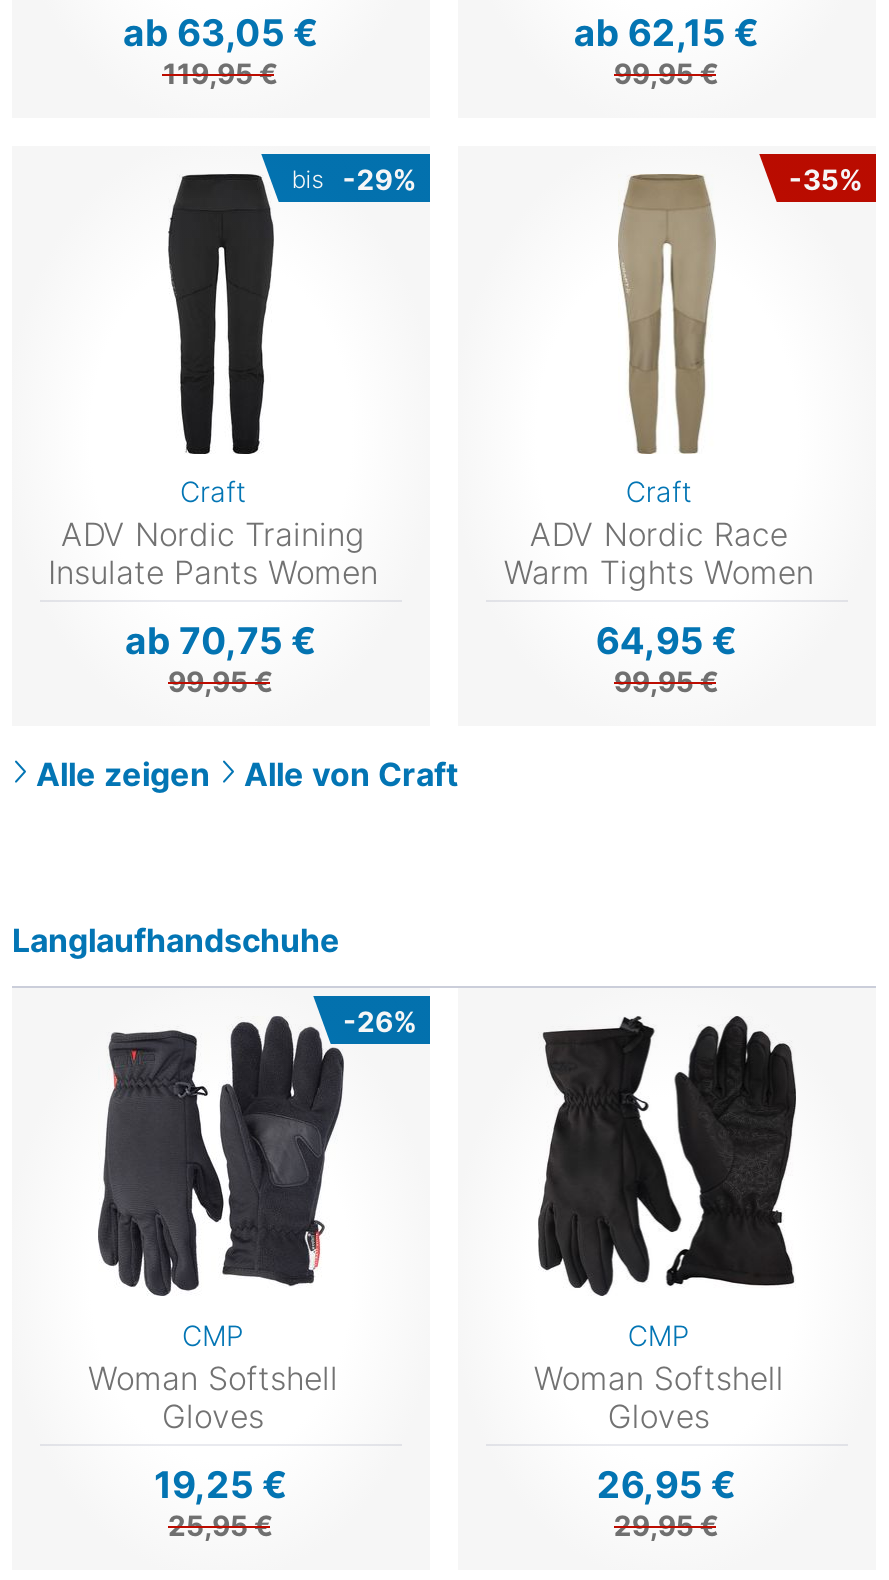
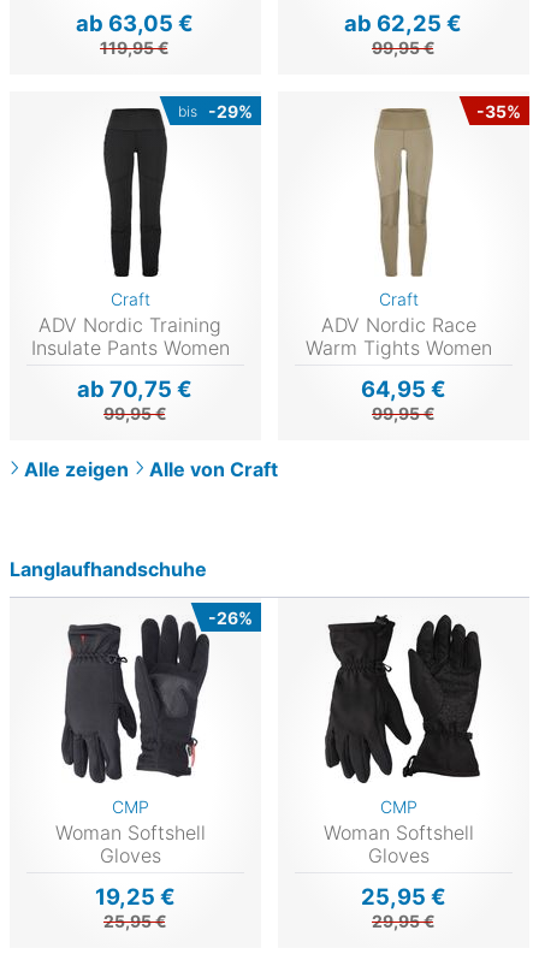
[574,10,760,54] ab 62,15 € -> [345,10,462,36] ab 62,25 €
[597,1461,737,1505] 26,95 € -> [361,883,446,909] 25,95 €

